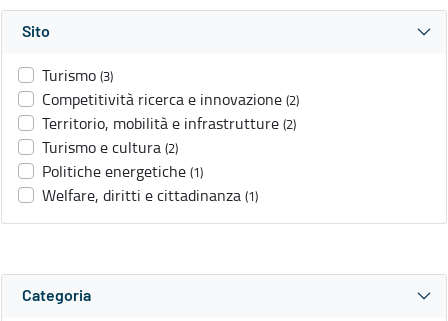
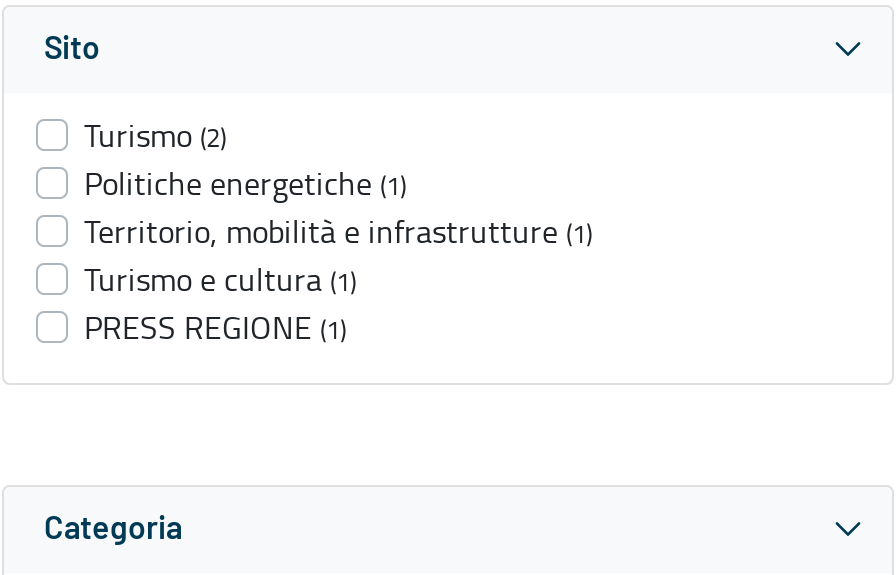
[42,64,299,158] Turismo (3) | Competitività ricerca e innovazione (2) | Territorio, mobilità e infrastrutture (2) | Turismo e cultura (2) -> [84,114,226,158] Turismo (2)
moved [42,160,203,182] -> [84,162,406,206]: Politiche energetiche (1)
[42,184,258,206] Welfare, diritti e cittadinanza (1) -> [84,210,592,350] Territorio, mobilità e infrastrutture (1) | Turismo e cultura (1) | PRESS REGIONE (1)

